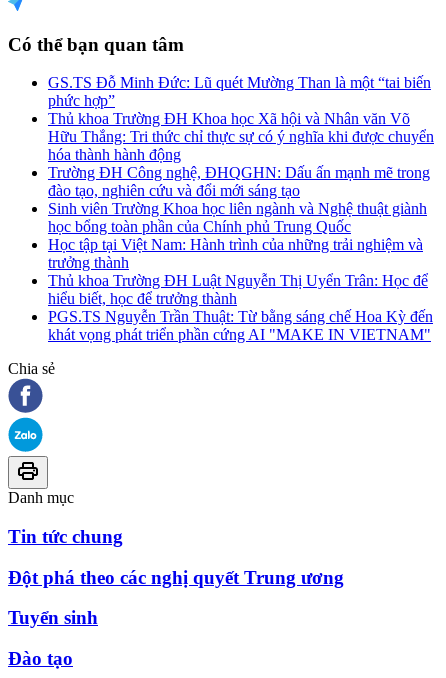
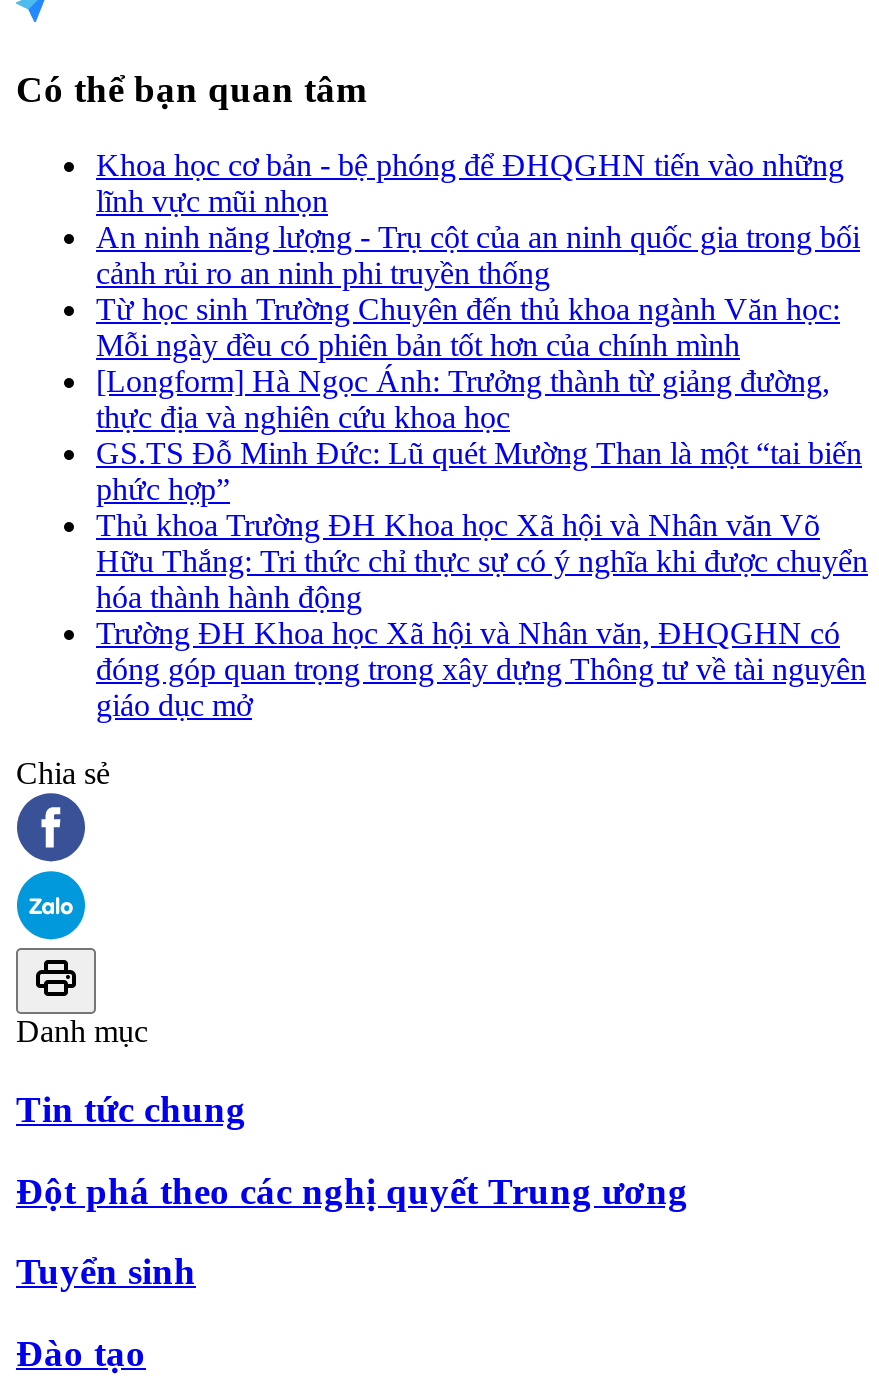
none -> [96,149,860,435] Khoa học cơ bản - bệ phóng để ĐHQGHN tiến vào những | lĩnh vực mũi nhọn | An ninh năng lượng - Trụ cột của an ninh quốc gia trong bối | cảnh rủi ro an ninh phi truyền thống | Từ học sinh Trường Chuyên đến thủ khoa ngành Văn học: | Mỗi ngày đều có phiên bản tốt hơn của chính mình | [Longform] Hà Ngọc Ánh: Trưởng thành từ giảng đường, | thực địa và nghiên cứu khoa học
moved [48,74,434,163] -> [96,437,868,615]: GS.TS Đỗ Minh Đức: Lũ quét Mường Than là một “tai biến | phức hợp” | Thủ khoa Trường ĐH Khoa học Xã hội và Nhân văn Võ | Hữu Thắng: Tri thức chỉ thực sự có ý nghĩa khi được chuyển | hóa thành hành động
[48,164,433,343] Trường ĐH Công nghệ, ĐHQGHN: Dấu ấn mạnh mẽ trong | đào tạo, nghiên cứu và đổi mới sáng tạo | Sinh viên Trường Khoa học liên ngành và Nghệ thuật giành | học bổng toàn phần của Chính phủ Trung Quốc | Học tập tại Việt Nam: Hành trình của những trải nghiệm và | trưởng thành | Thủ khoa Trường ĐH Luật Nguyễn Thị Uyển Trân: Học để | hiểu biết, học để trưởng thành | PGS.TS Nguyễn Trần Thuật: Từ bằng sáng chế Hoa Kỳ đến | khát vọng phát triển phần cứng AI "MAKE IN VIETNAM" -> [96,617,866,723] Trường ĐH Khoa học Xã hội và Nhân văn, ĐHQGHN có | đóng góp quan trọng trong xây dựng Thông tư về tài nguyên | giáo dục mở

